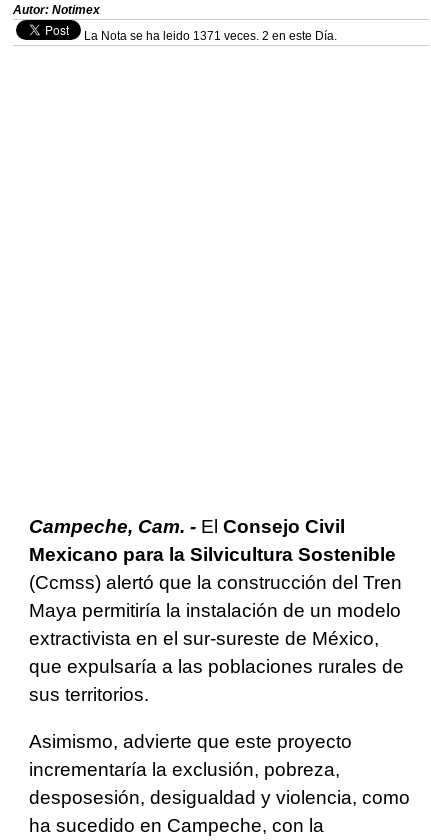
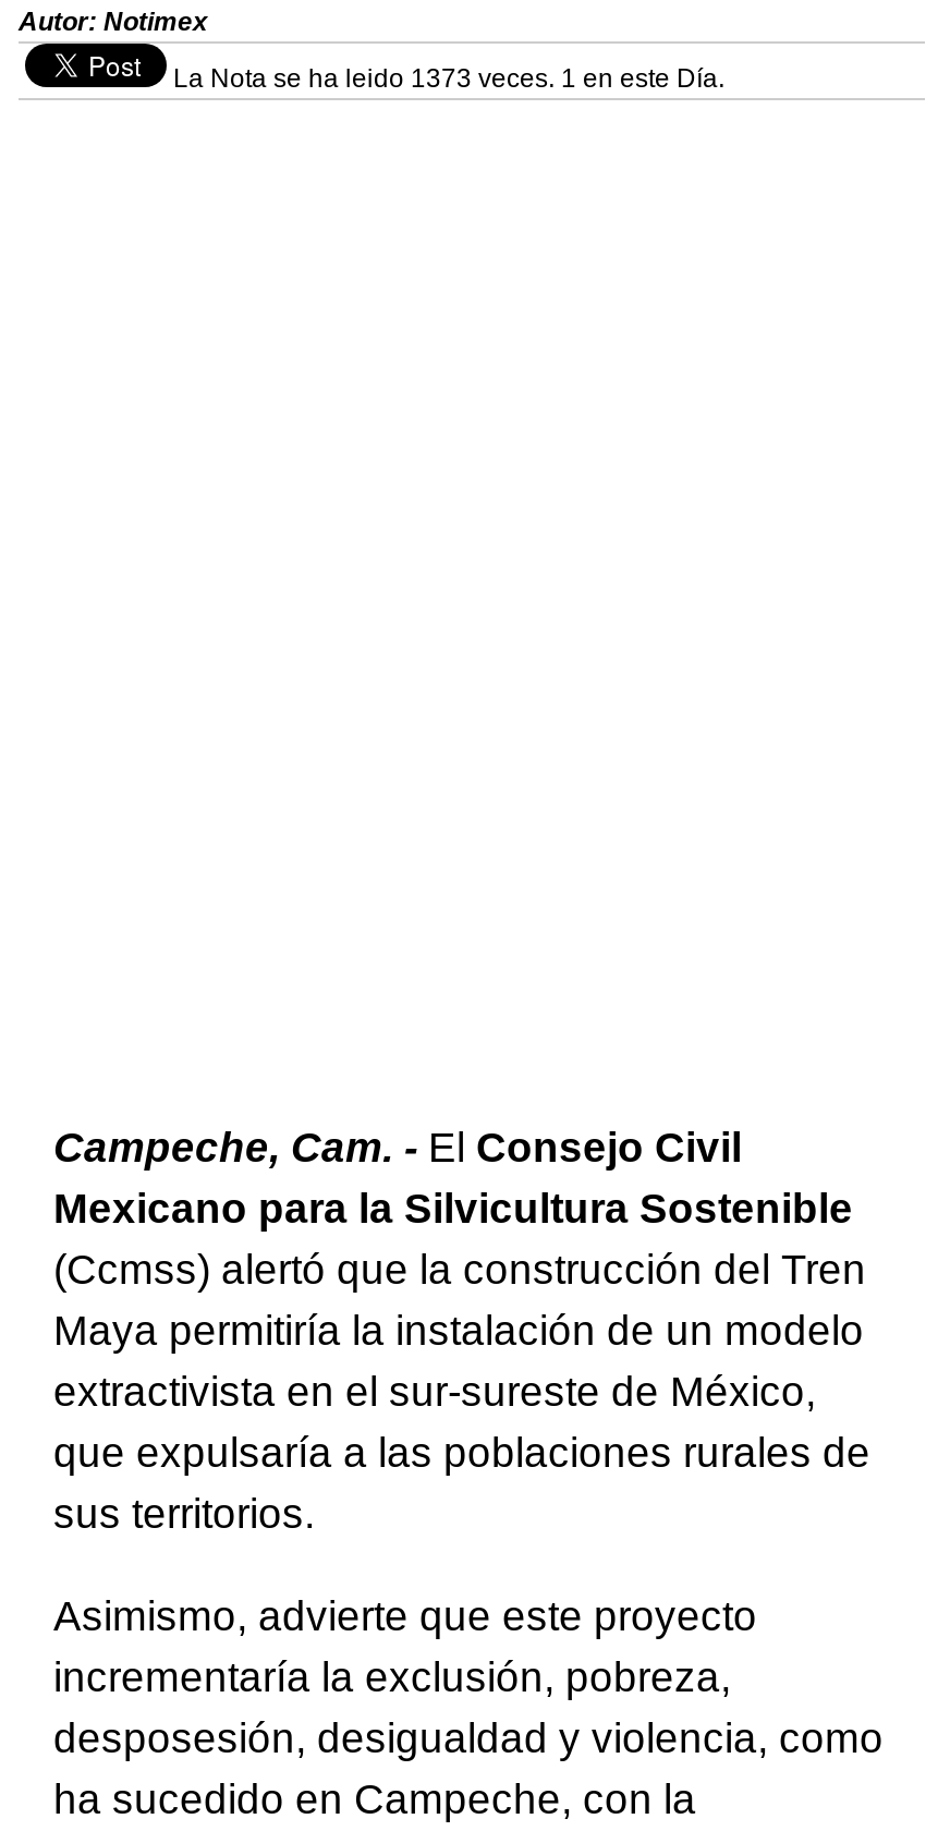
[81,29,337,43] La Nota se ha leido 1371 veces. 2 en este Día. -> [167,62,724,93] La Nota se ha leido 1373 veces. 1 en este Día.

